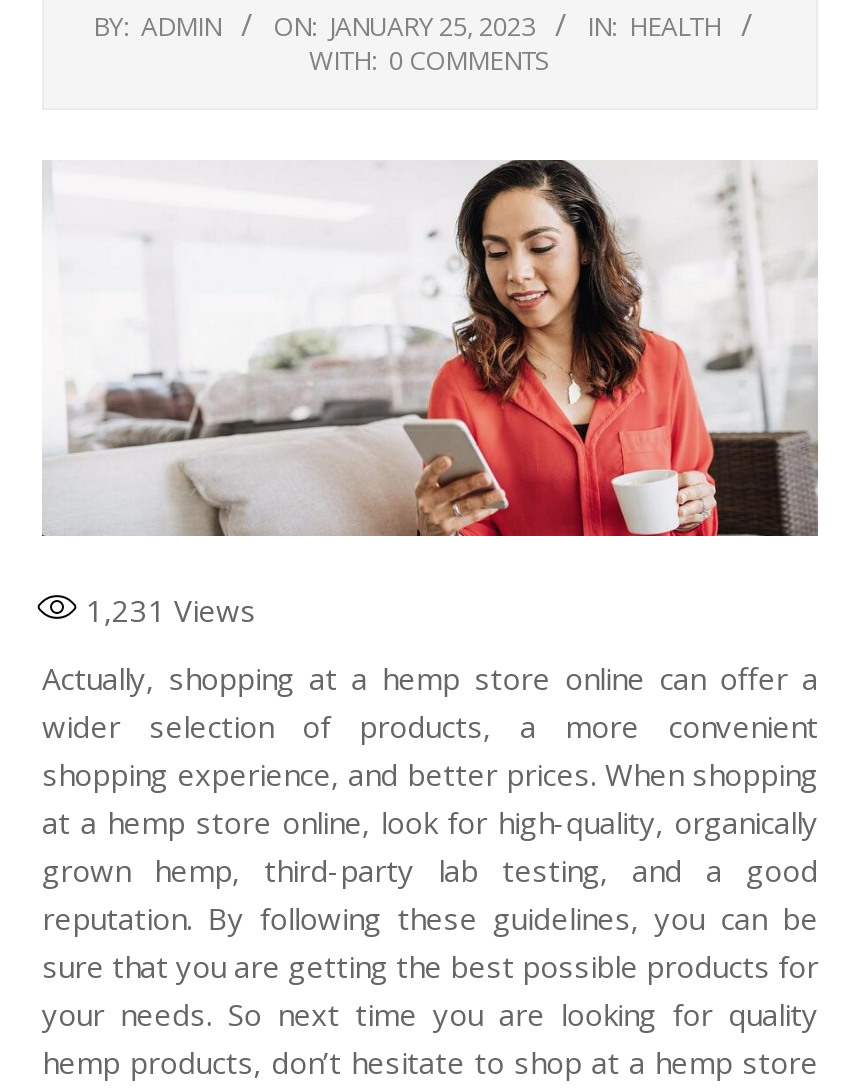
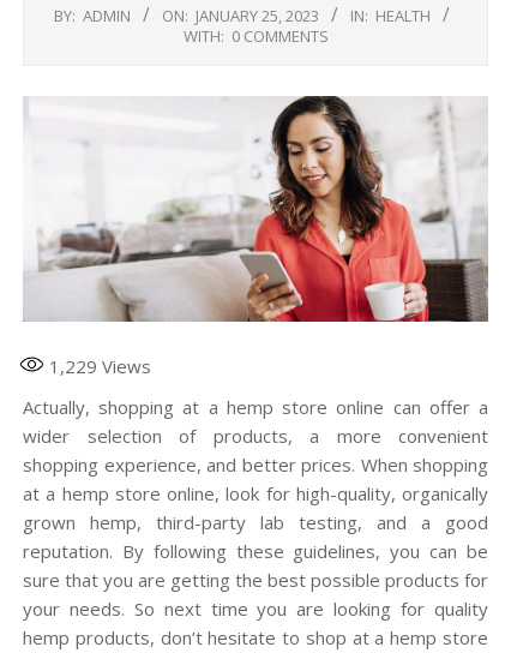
[86,591,256,631] 1,231 Views -> [49,355,151,379] 1,229 Views

